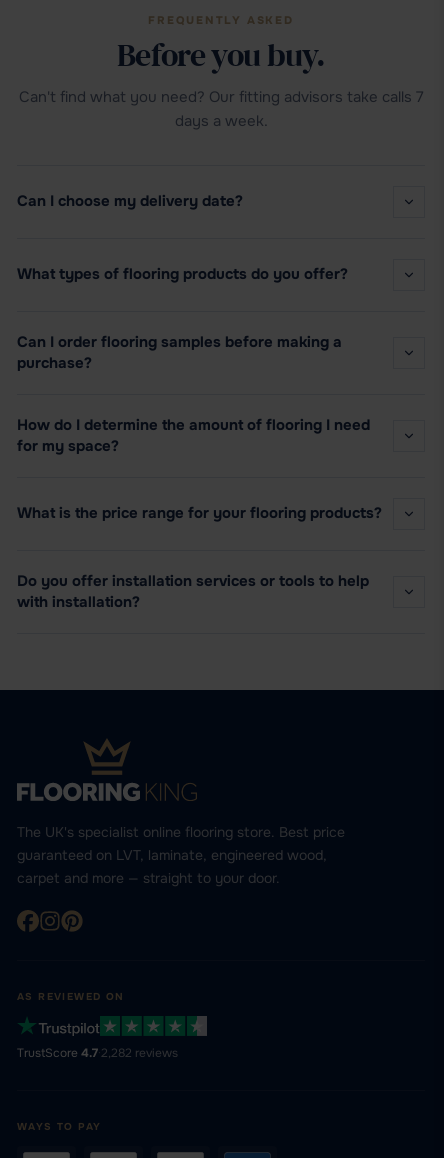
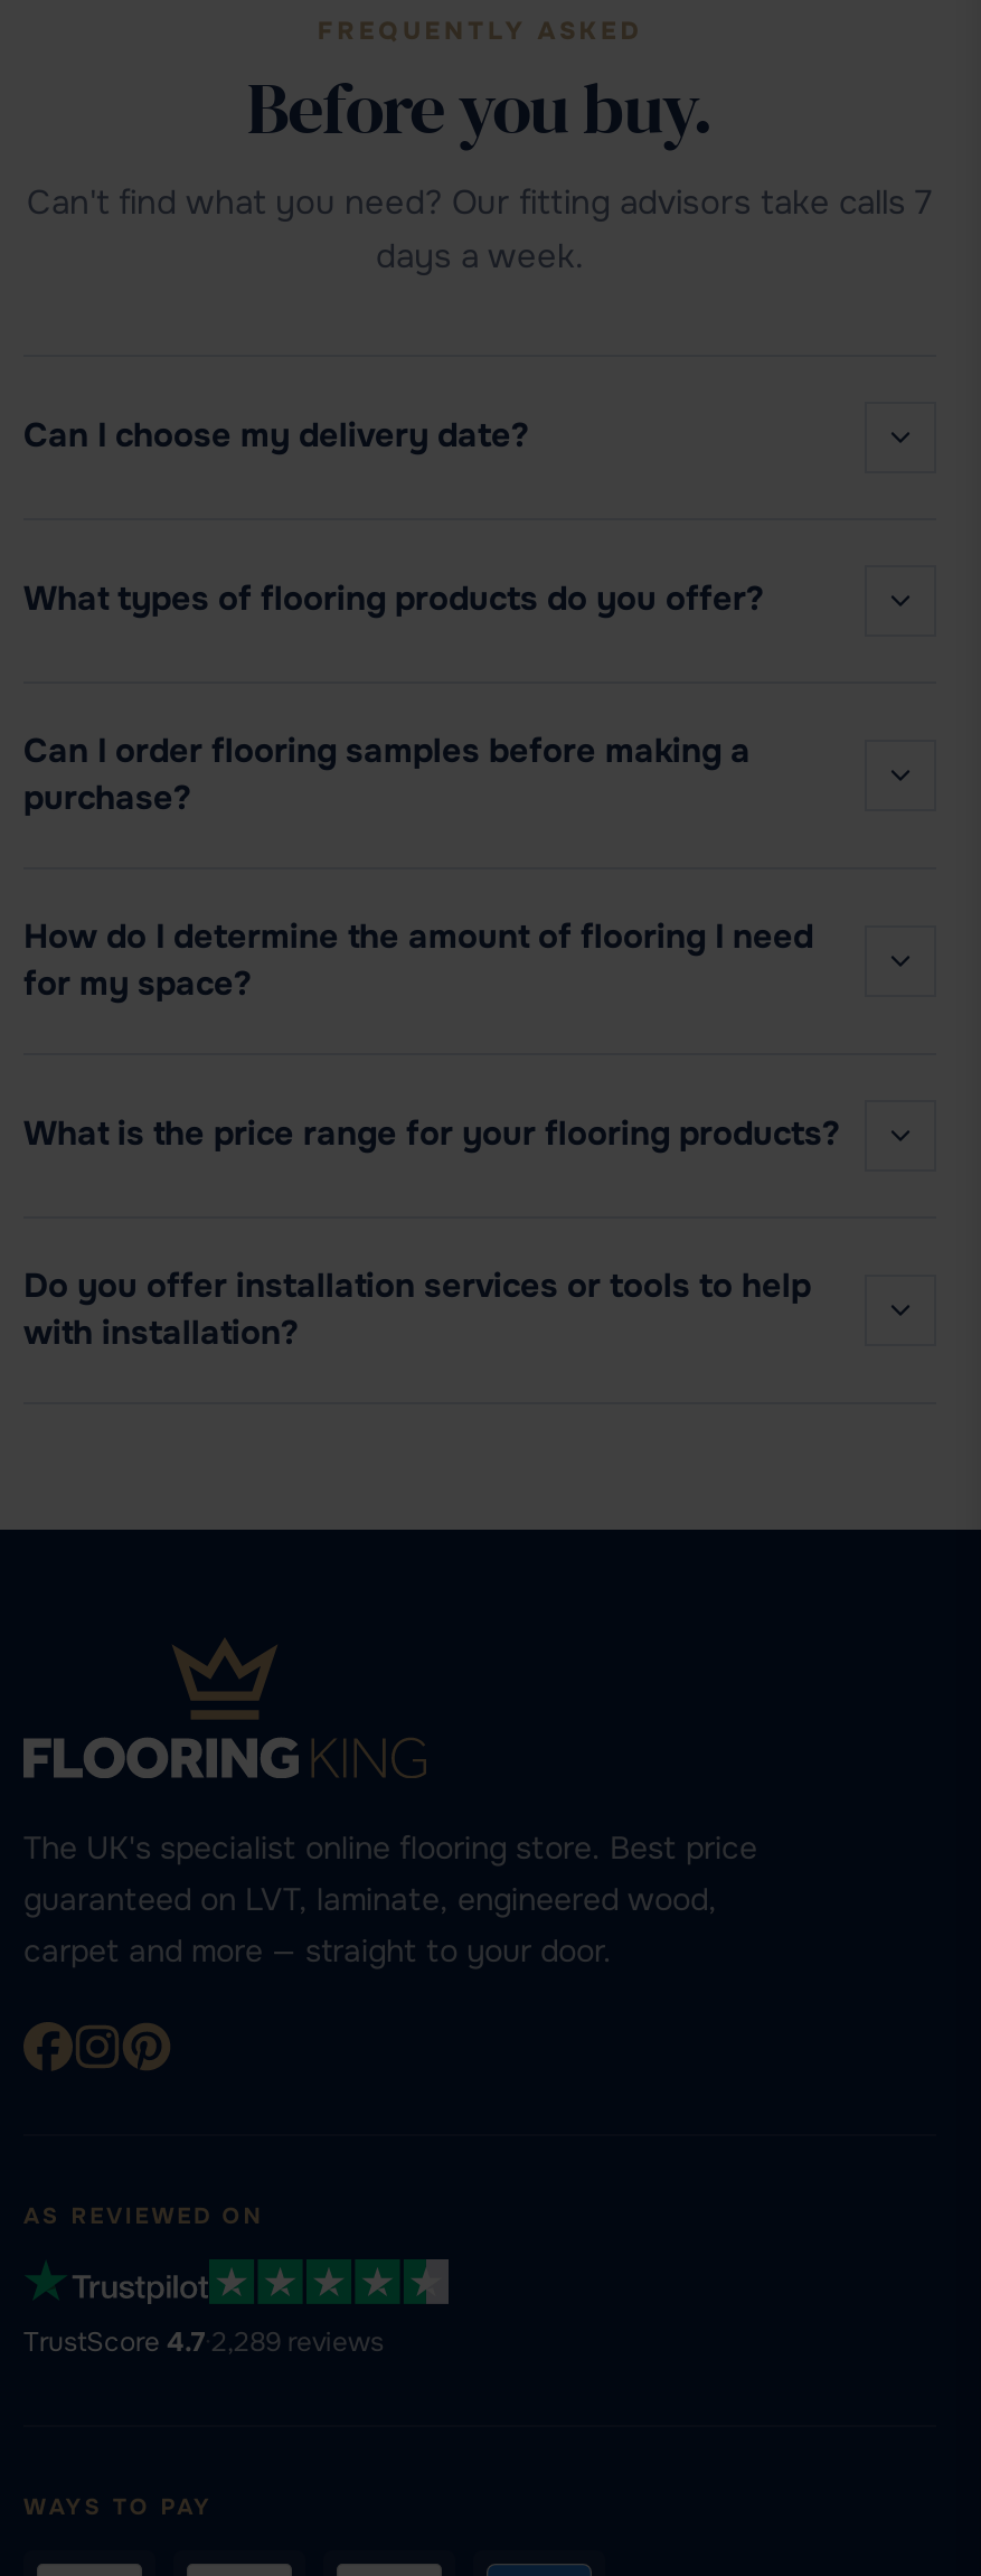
[17,1045,178,1061] TrustScore 4.7·2,282 reviews -> [23,2324,384,2359] TrustScore 4.7·2,289 reviews

